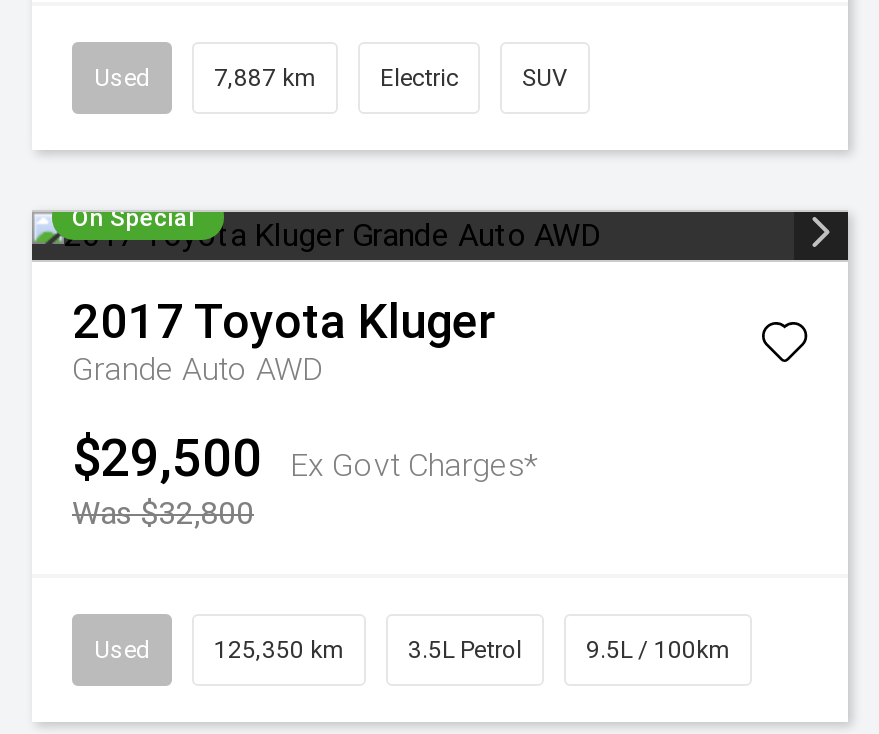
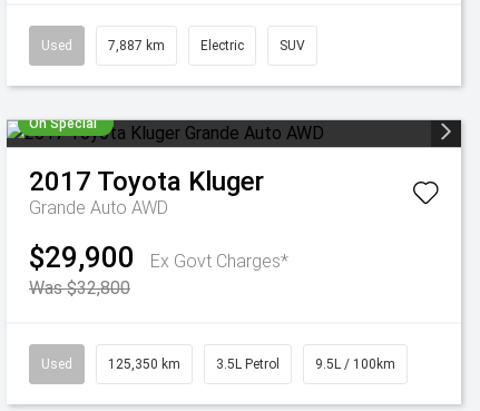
[72,428,538,488] $29,500 Ex Govt Charges* -> [29,241,288,274] $29,900 Ex Govt Charges*

